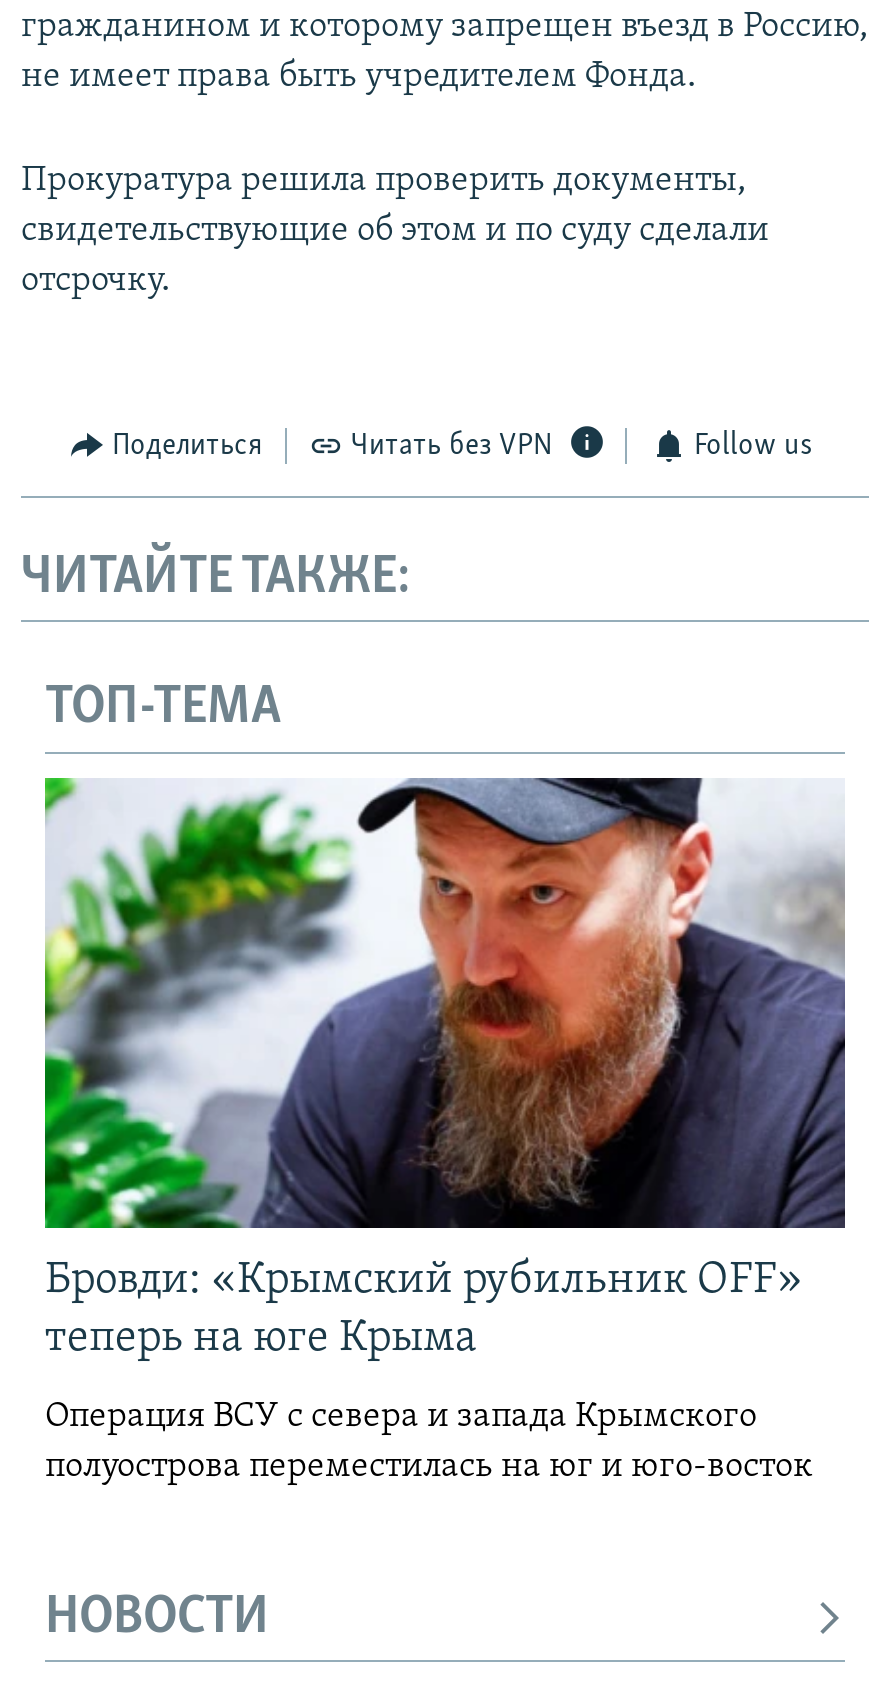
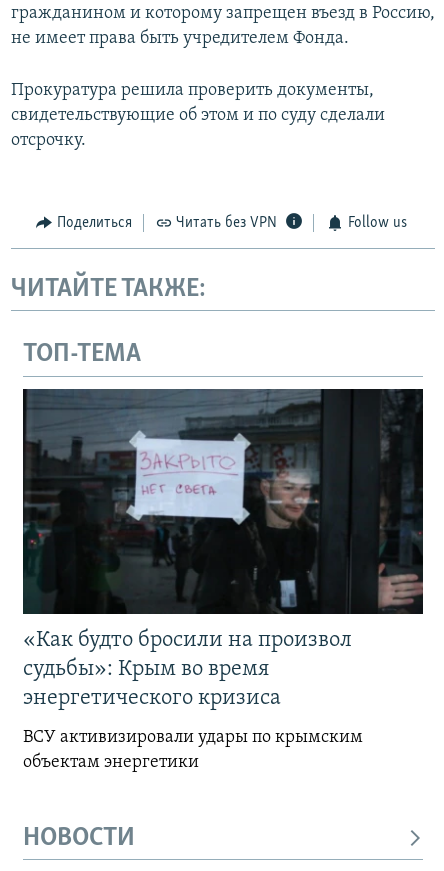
[43,776,847,1362] [image] | Бровди: «Крымский рубильник OFF» | теперь на юге Крыма -> [22,388,424,710] [image] | «Как будто бросили на произвол | судьбы»: Крым во время | энергетического кризиса
[45,1398,813,1486] Операция ВСУ с севера и запада Крымского | полуострова переместилась на юг и юго-восток -> [23,728,363,772] ВСУ активизировали удары по крымским | объектам энергетики

